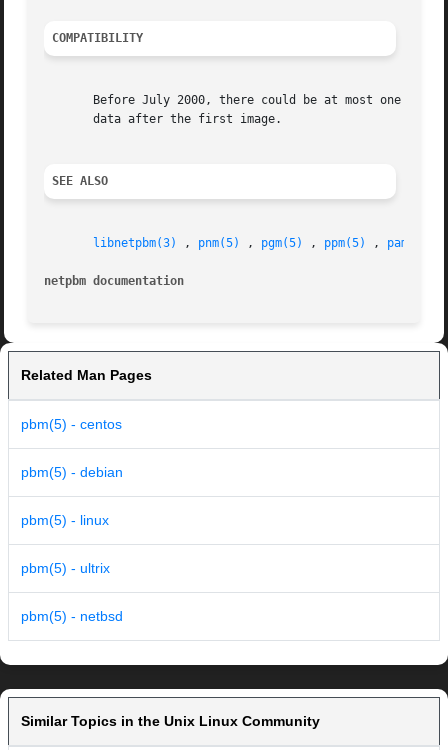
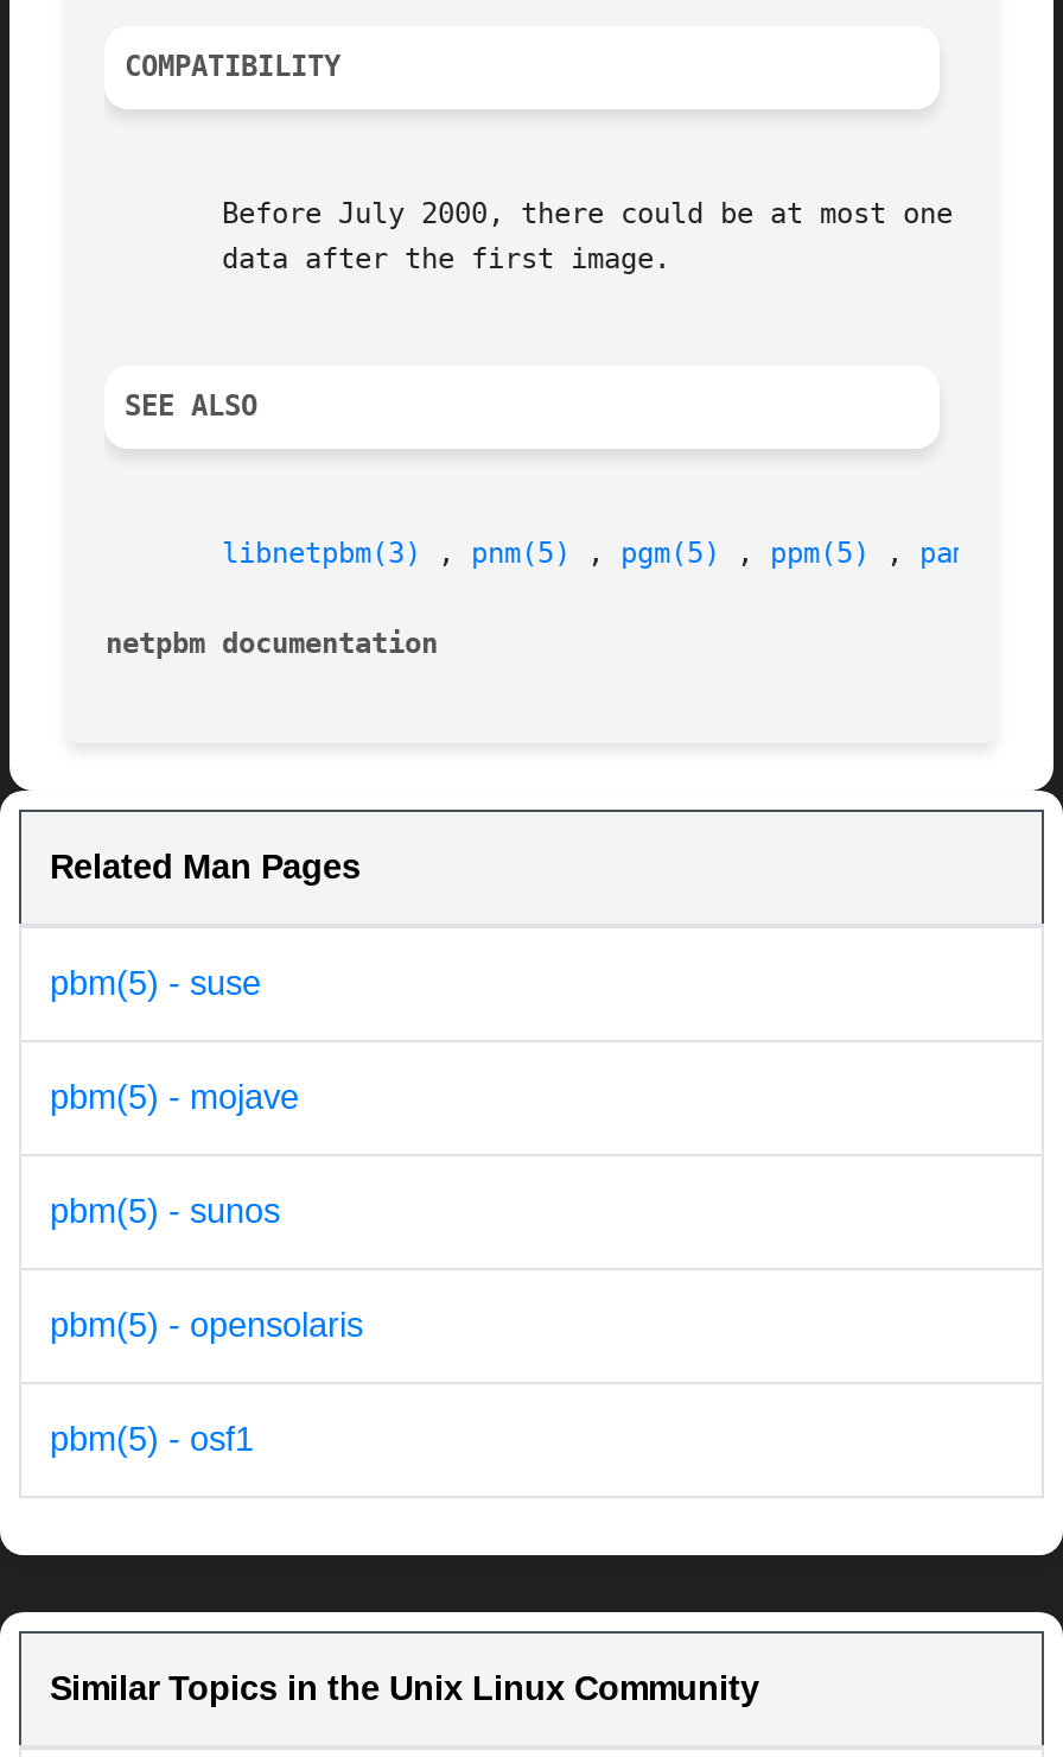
[21,416,122,432] pbm(5) - centos -> [50,965,261,1003] pbm(5) - suse
[21,464,123,480] pbm(5) - debian -> [50,1079,299,1117] pbm(5) - mojave
[21,512,109,528] pbm(5) - linux -> [50,1193,280,1231] pbm(5) - sunos
[21,560,110,576] pbm(5) - ultrix -> [50,1307,363,1345] pbm(5) - opensolaris
[21,608,123,624] pbm(5) - netbsd -> [50,1421,254,1459] pbm(5) - osf1

